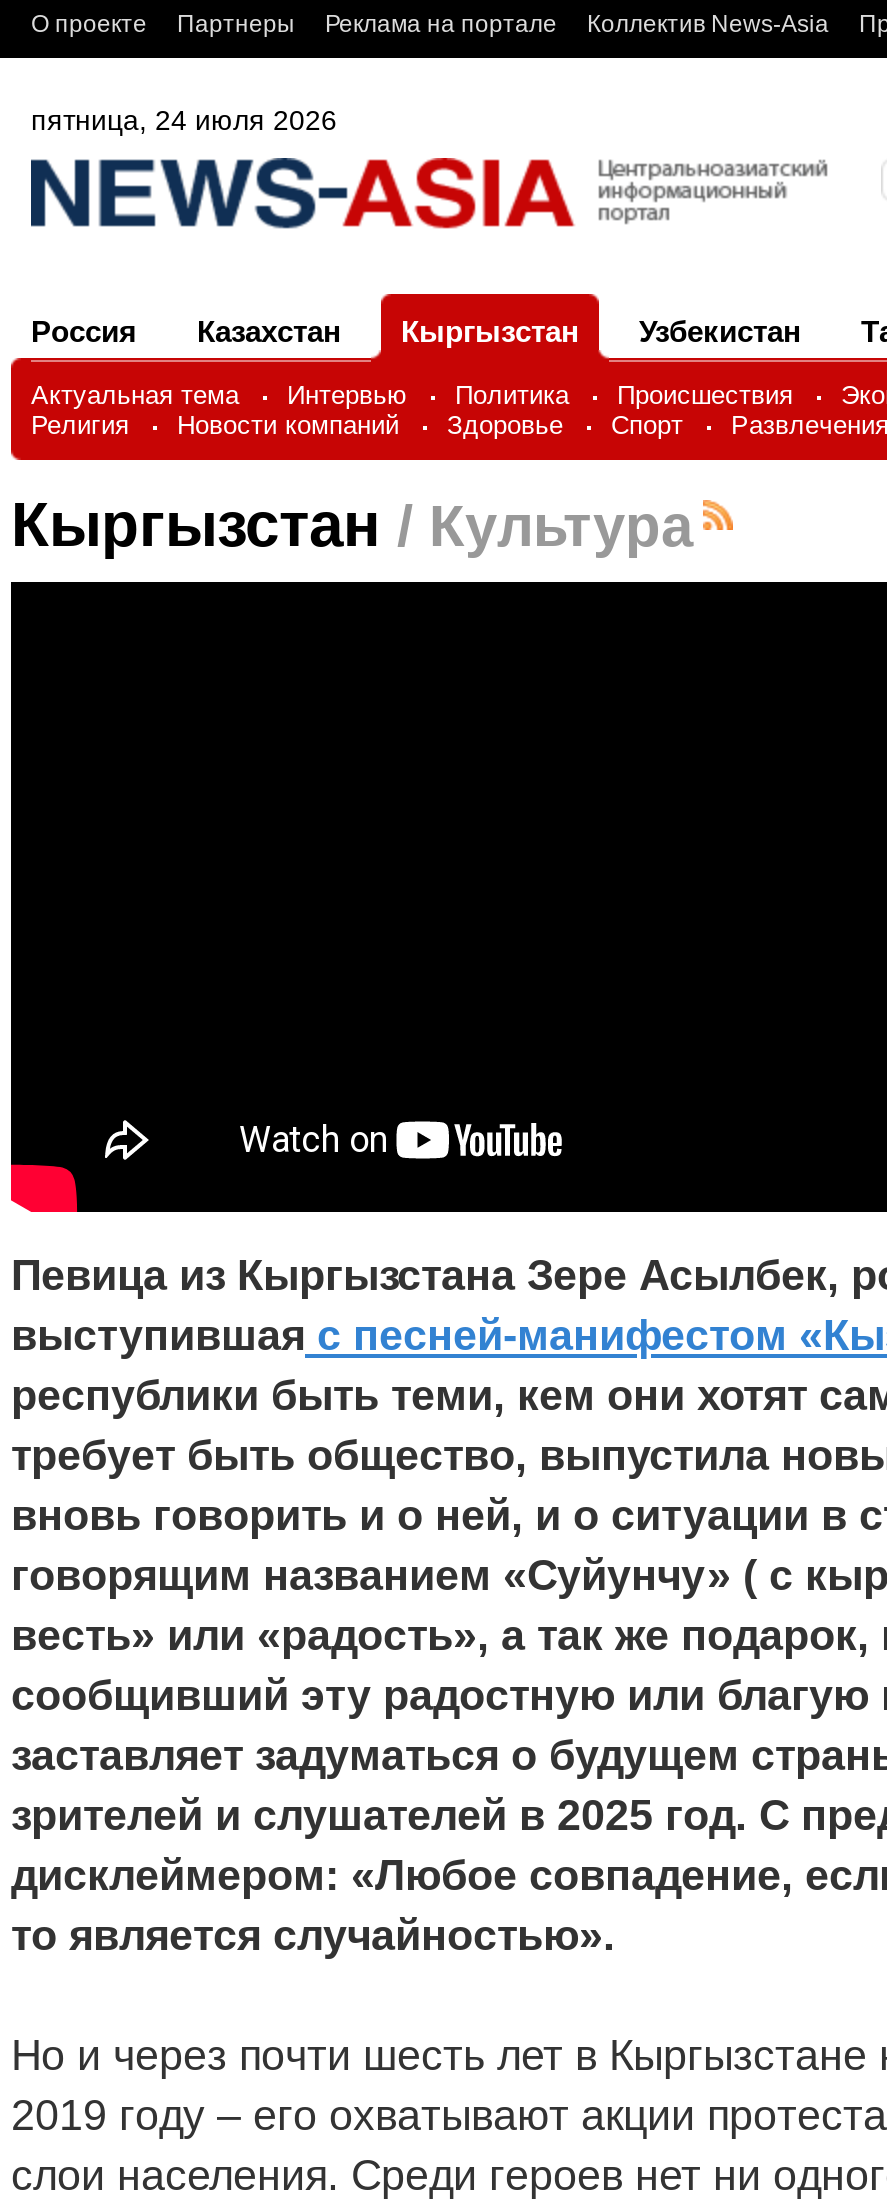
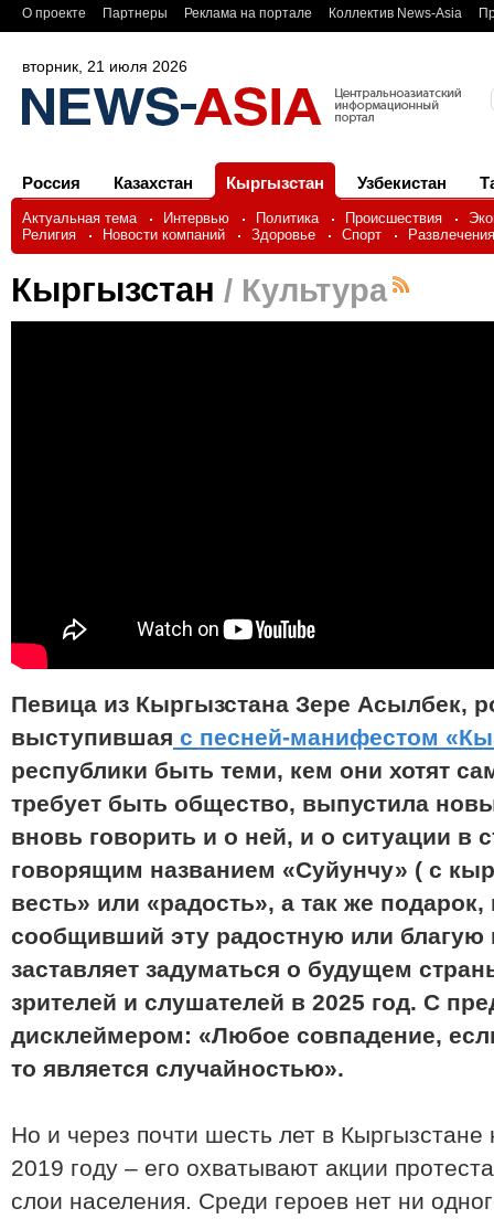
[31,104,337,136] пятница, 24 июля 2026 -> [22,57,187,75] вторник, 21 июля 2026

